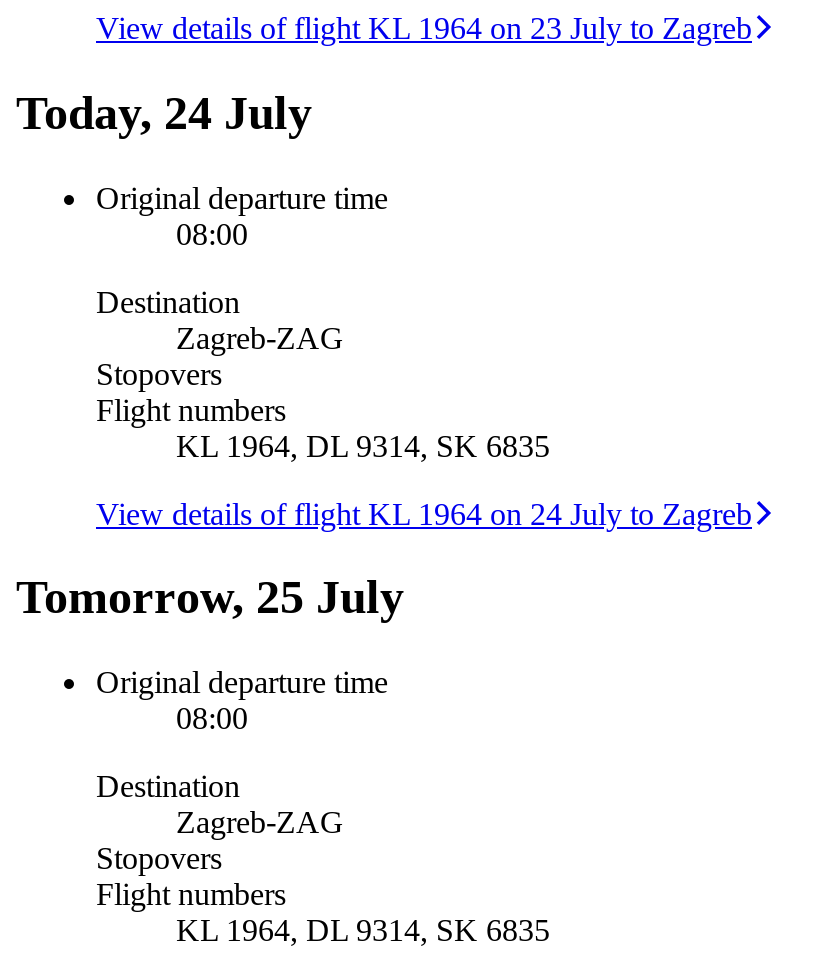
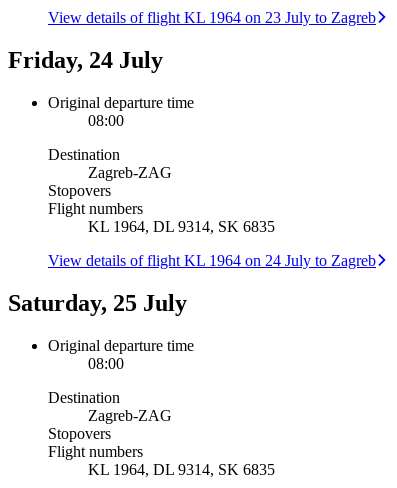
[16,86,312,138] Today, 24 July -> [8,47,163,73] Friday, 24 July
[16,572,404,624] Tomorrow, 25 July -> [8,290,187,316] Saturday, 25 July

